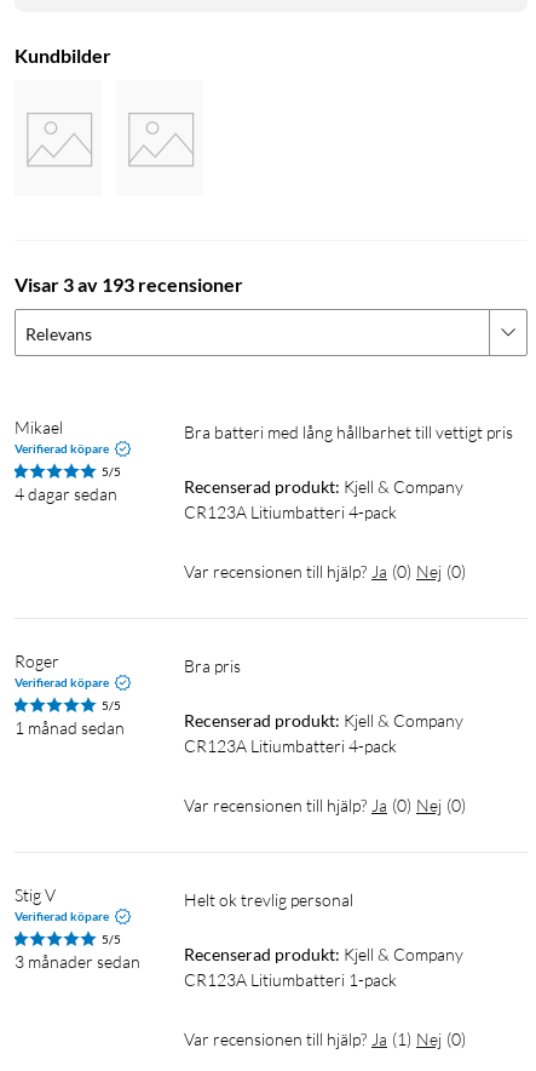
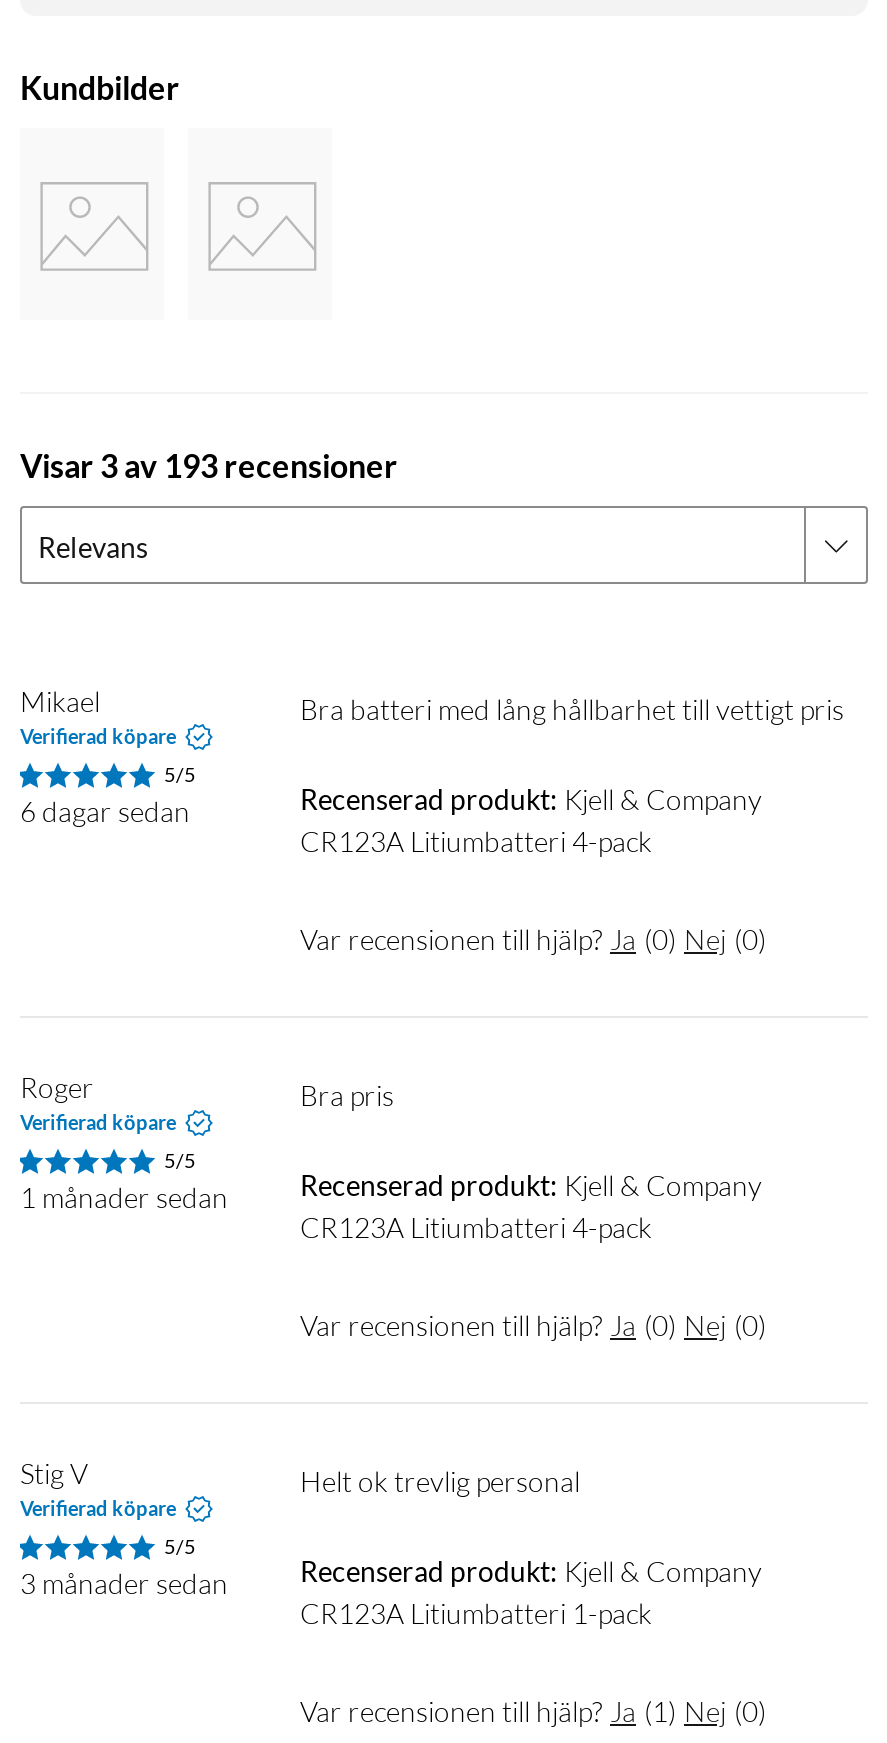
[15,483,117,503] 4 dagar sedan -> [20,795,190,829] 6 dagar sedan
[15,717,125,737] 1 månad sedan -> [20,1181,228,1215] 1 månader sedan

